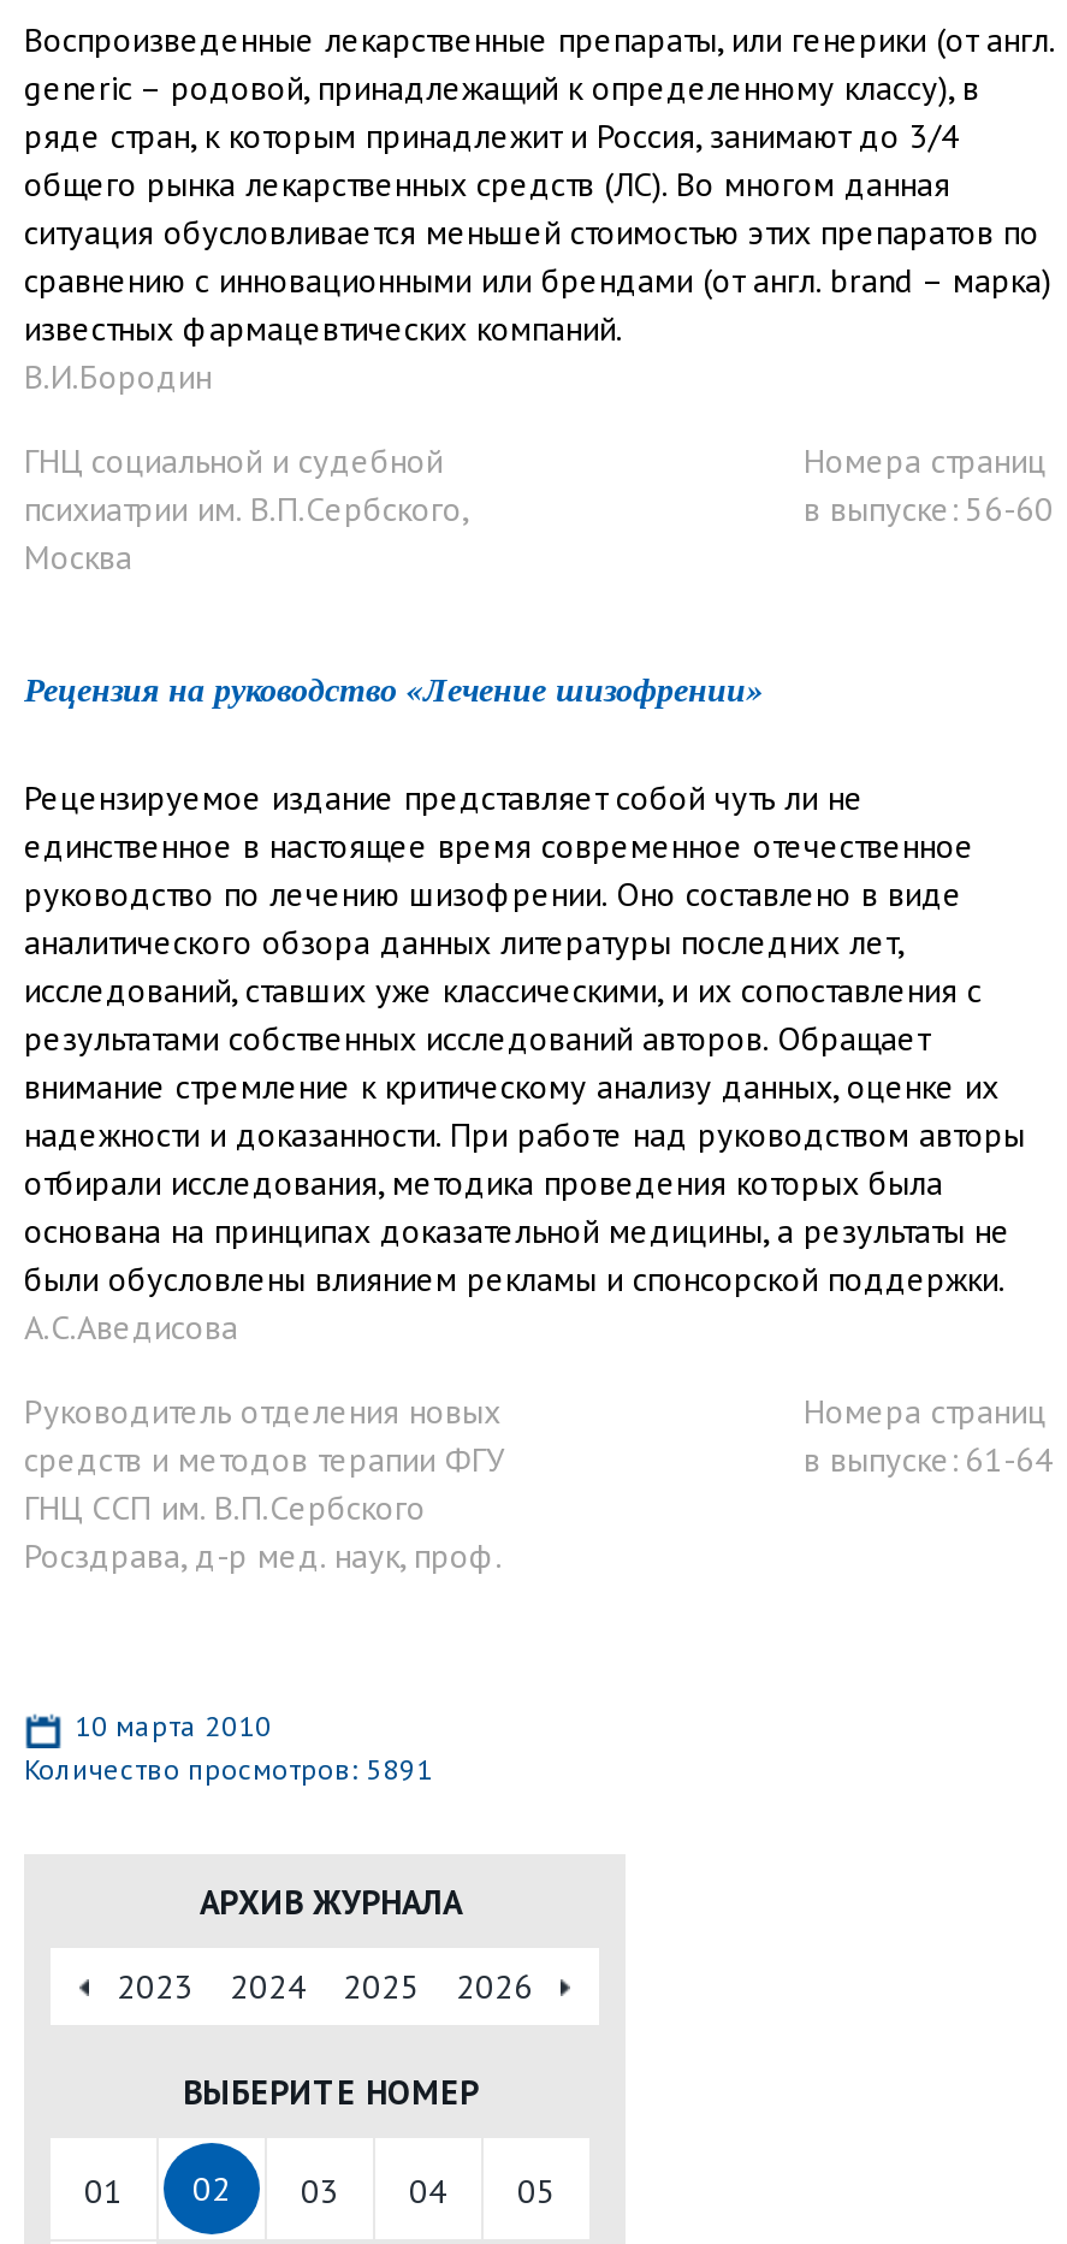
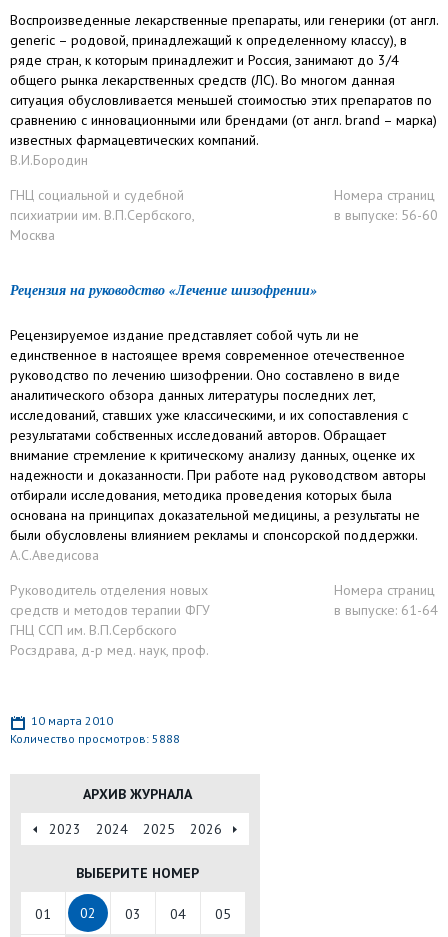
[24,1751,433,1787] Количество просмотров: 5891 -> [10,731,180,746] Количество просмотров: 5888

